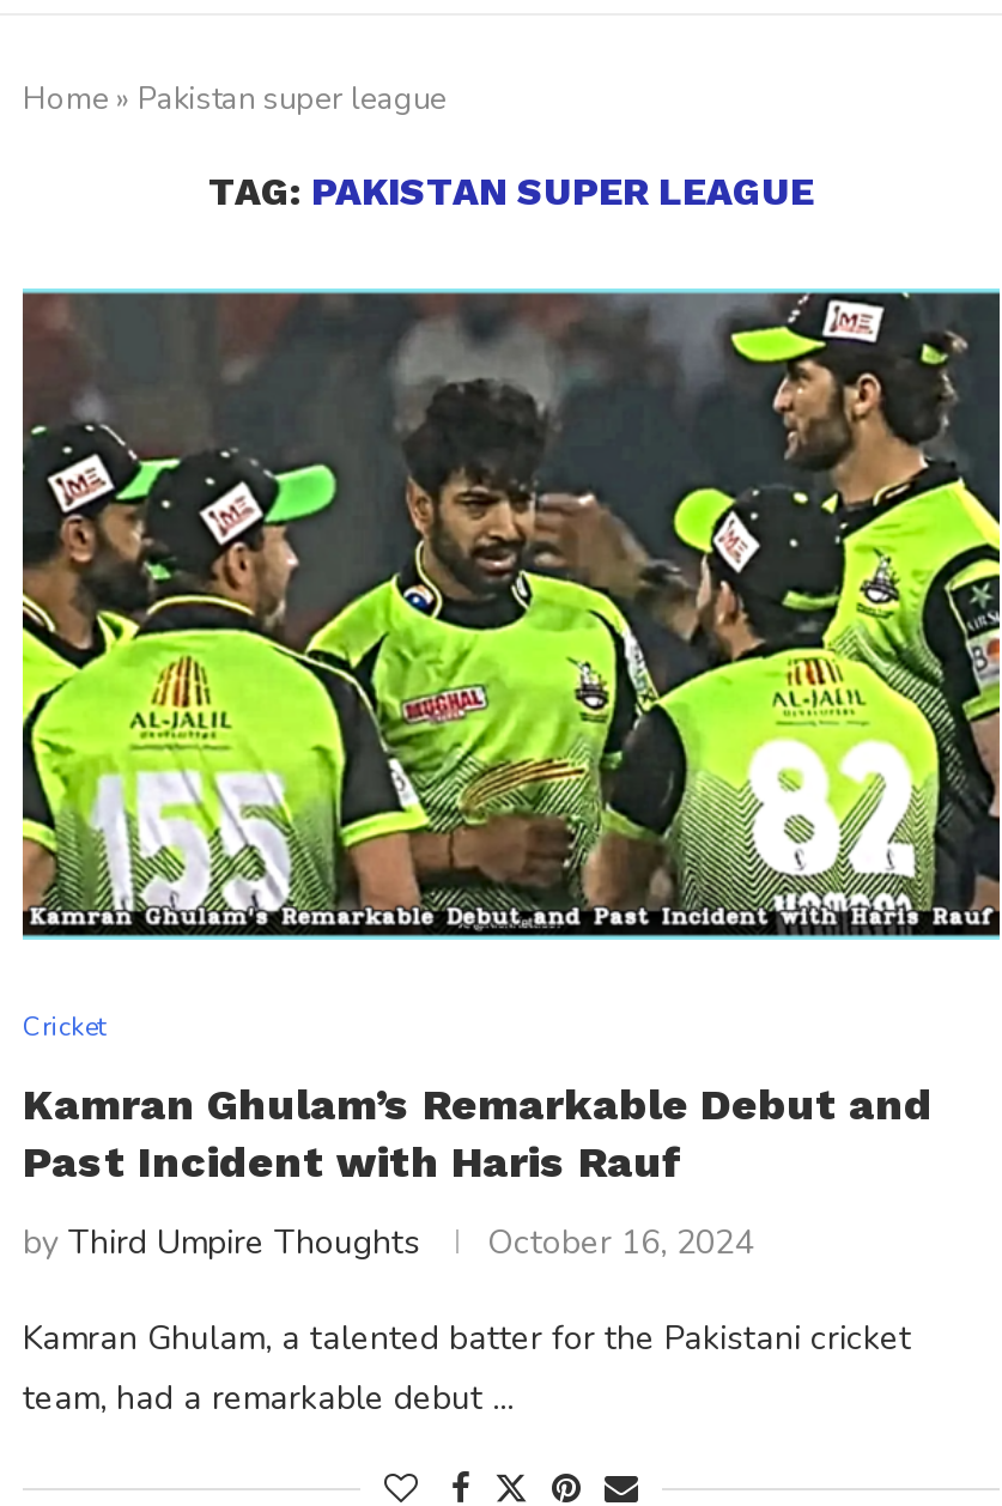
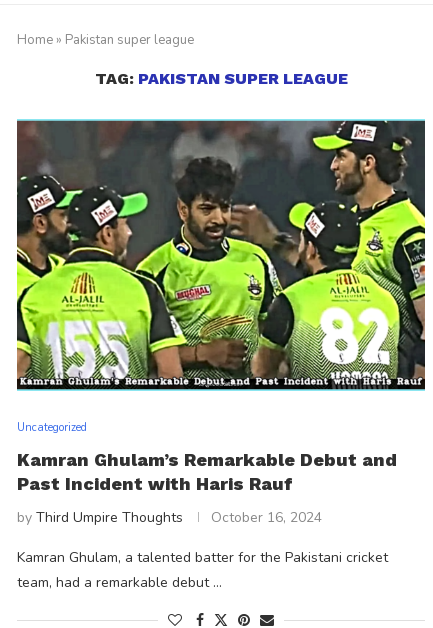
[23,1009,107,1045] Cricket -> [17,420,87,435] Uncategorized

